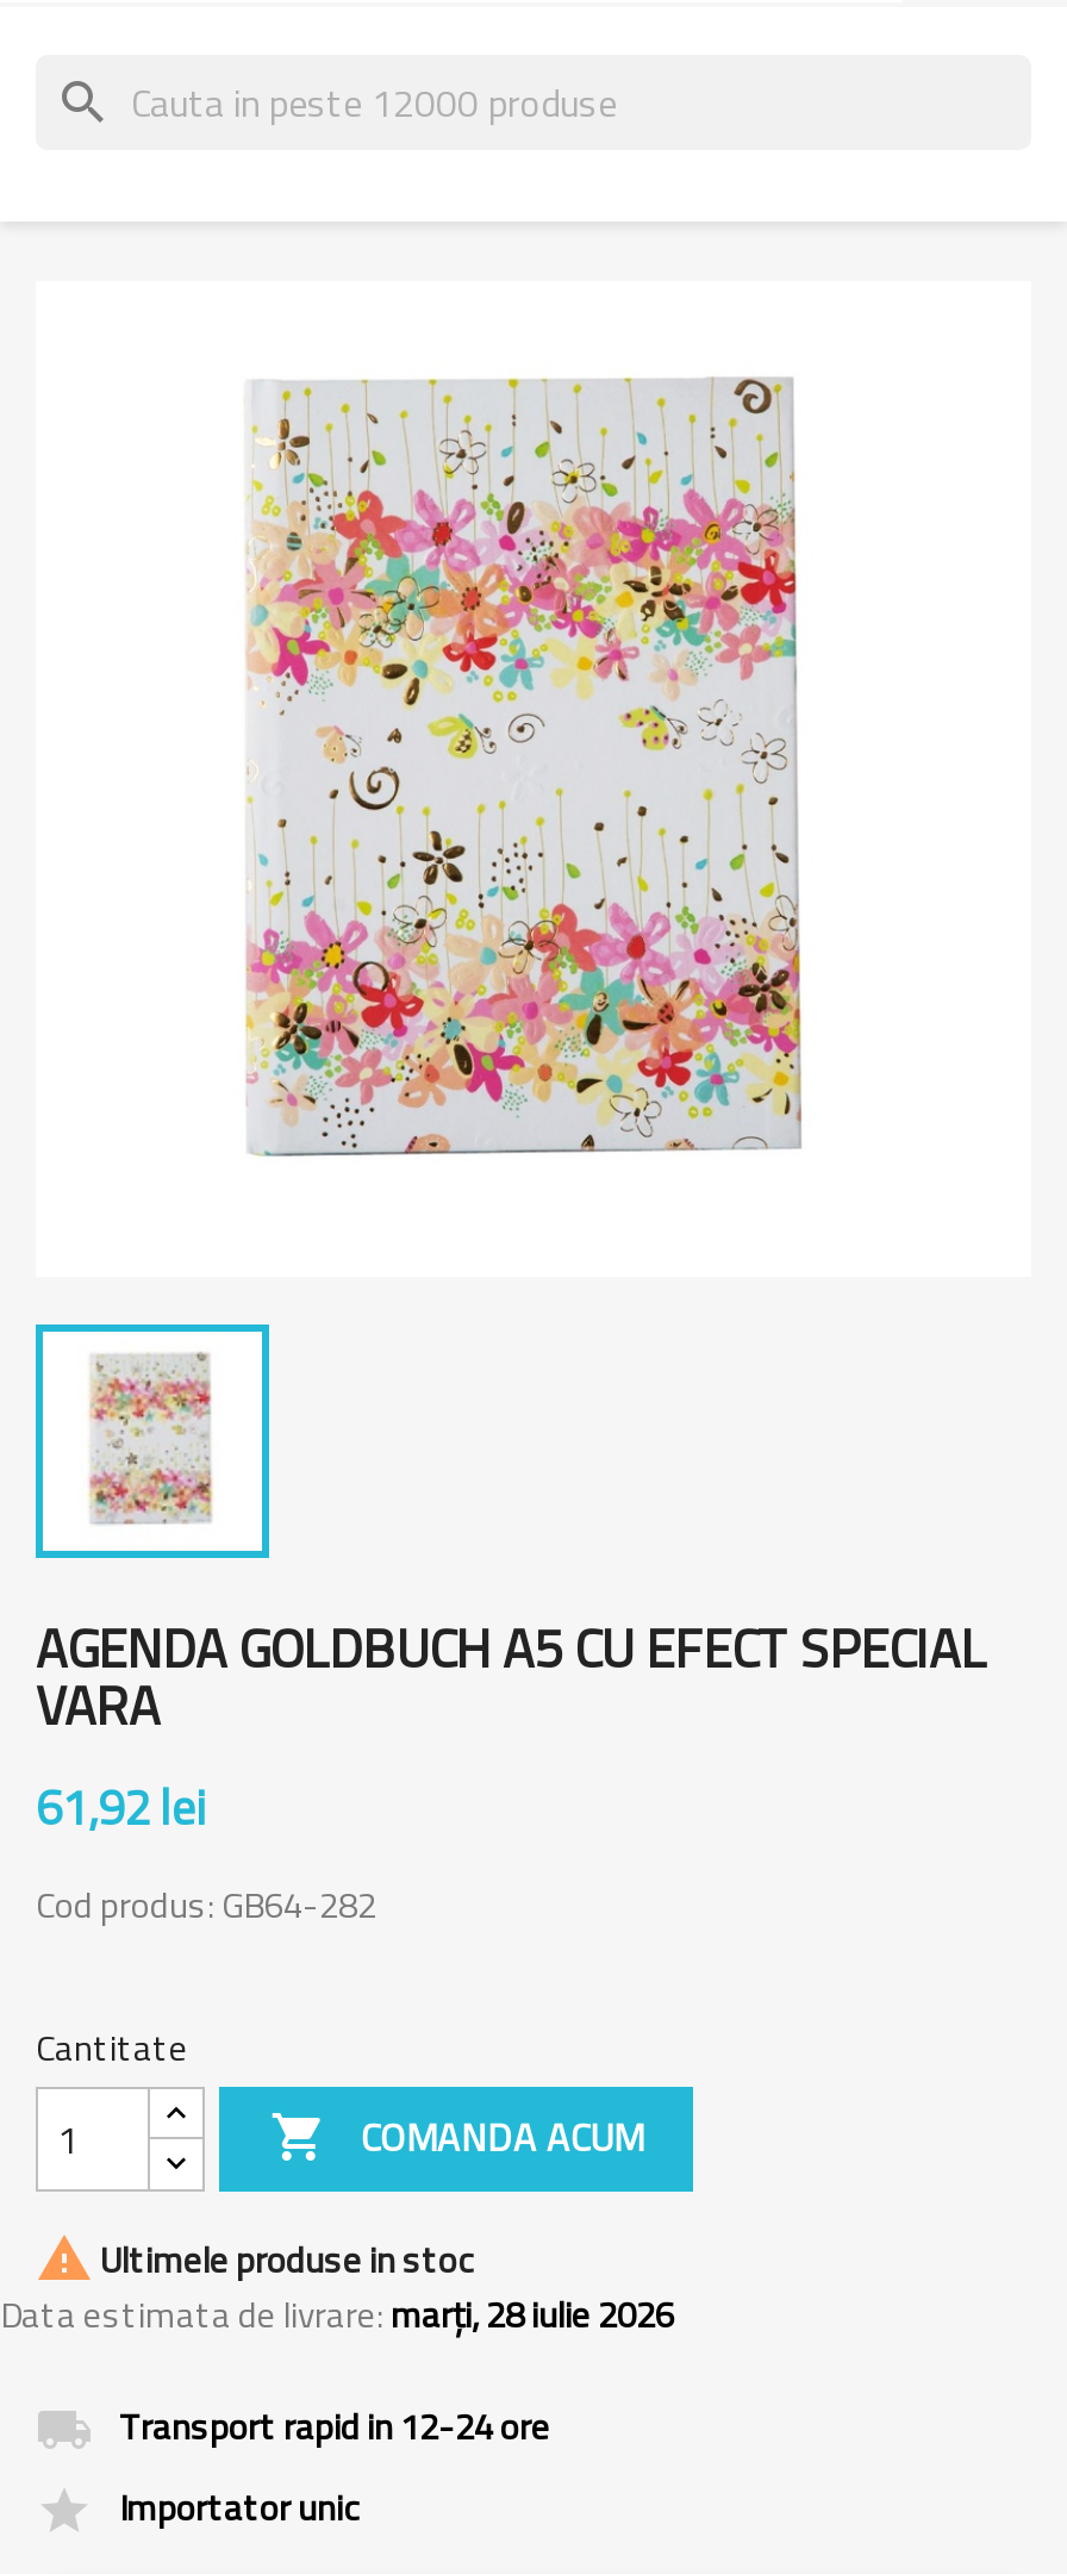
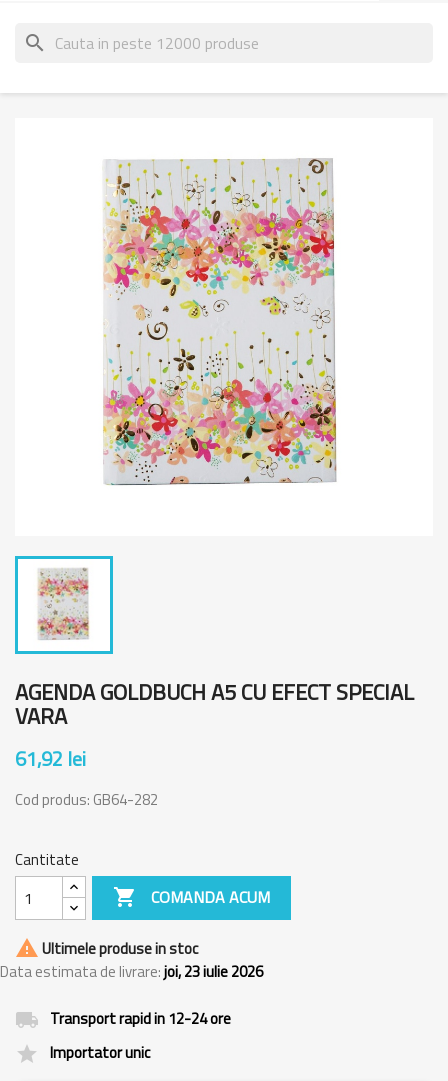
[0,2287,674,2342] Data estimata de livrare: marți, 28 iulie 2026 -> [0,960,263,983] Data estimata de livrare: joi, 23 iulie 2026

